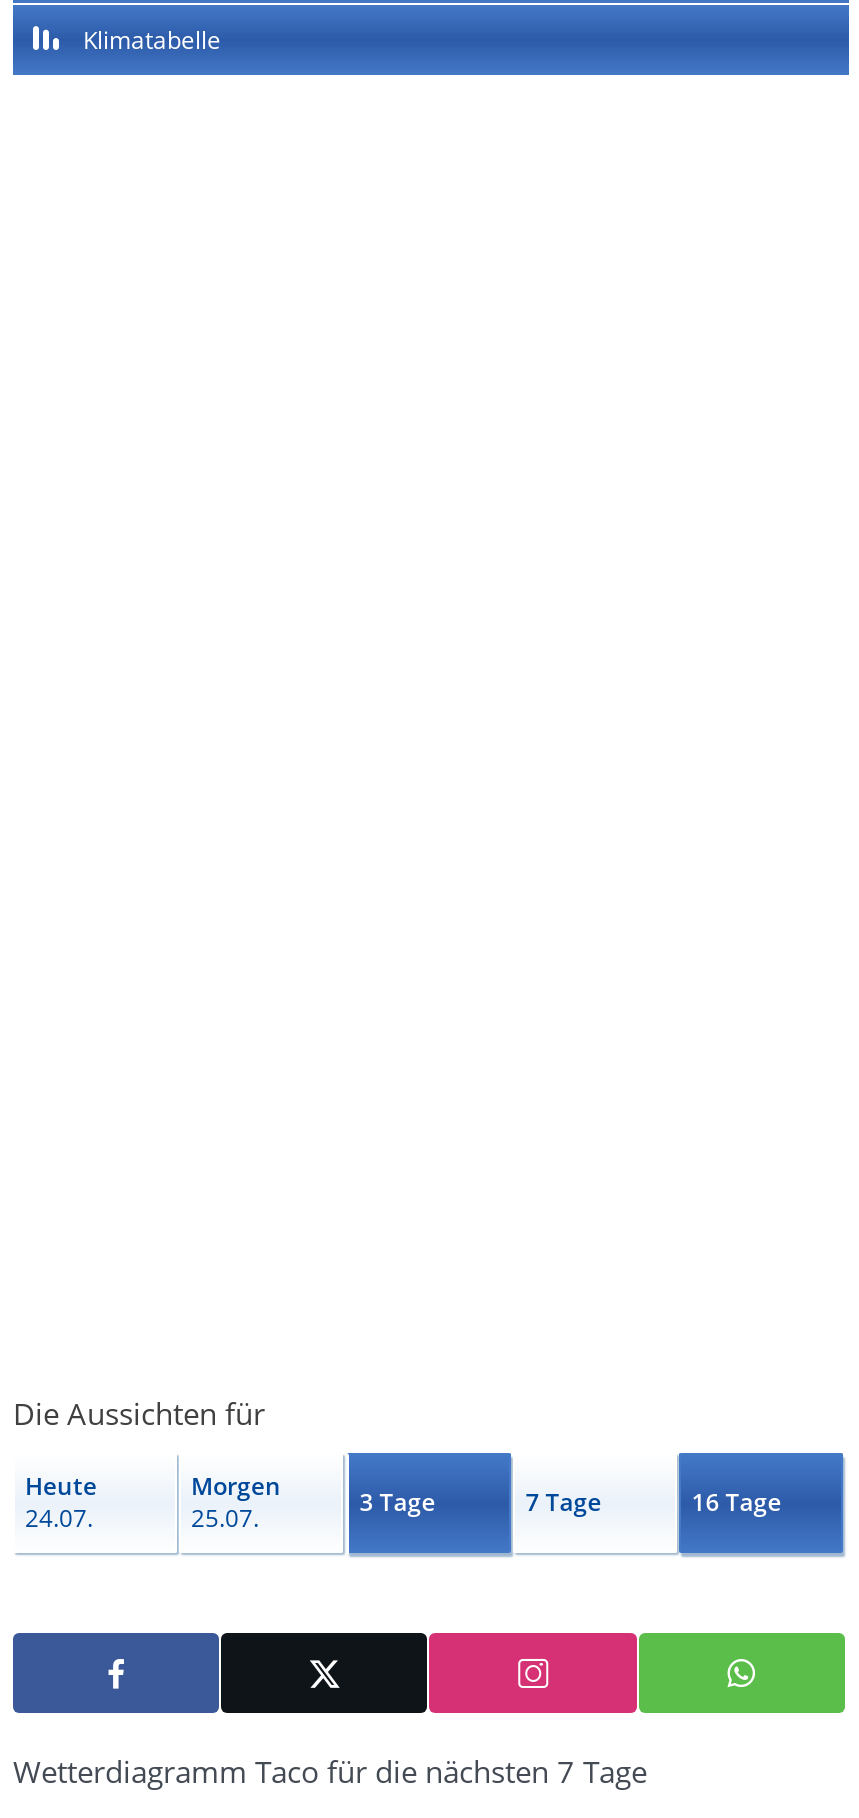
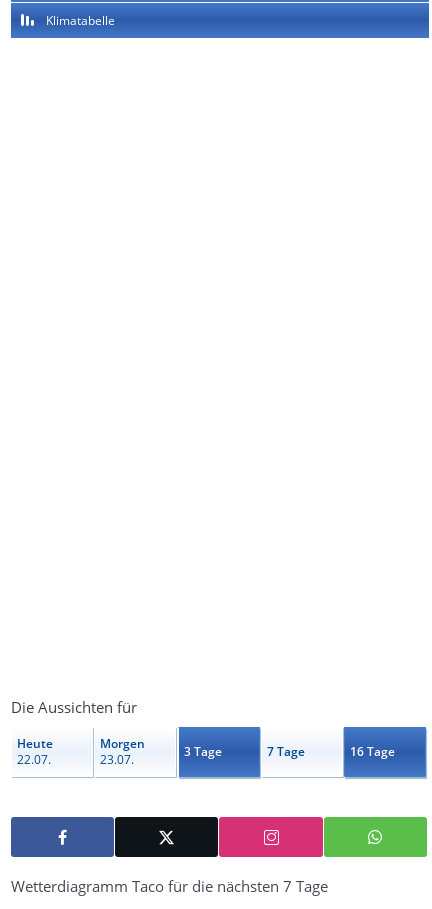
[25,1502,93,1536] 24.07. -> [17,751,51,768] 22.07.
[191,1502,259,1536] 25.07. -> [100,751,134,768] 23.07.

